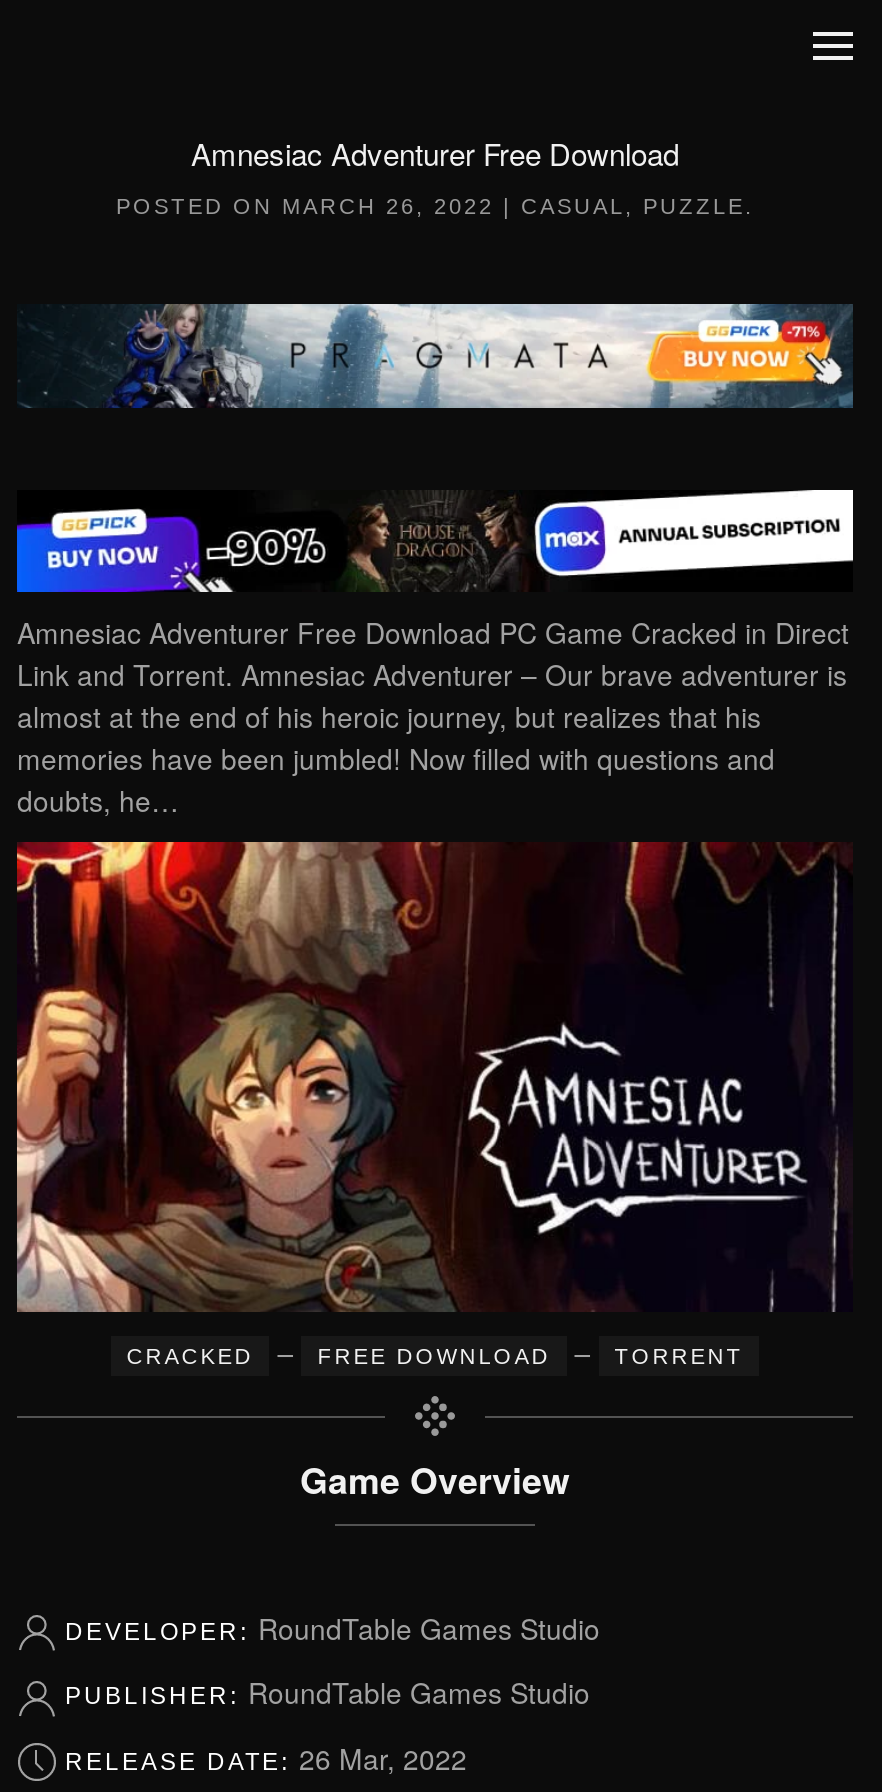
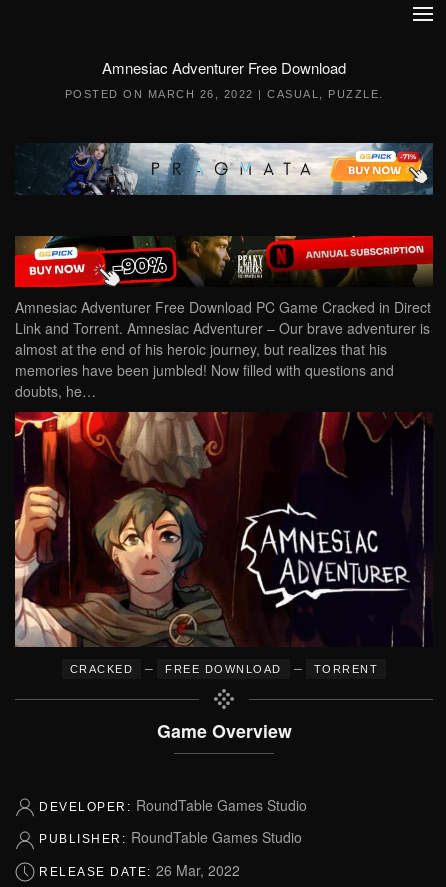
[15,488,855,594] [image] -> [14,235,434,288] [image]

